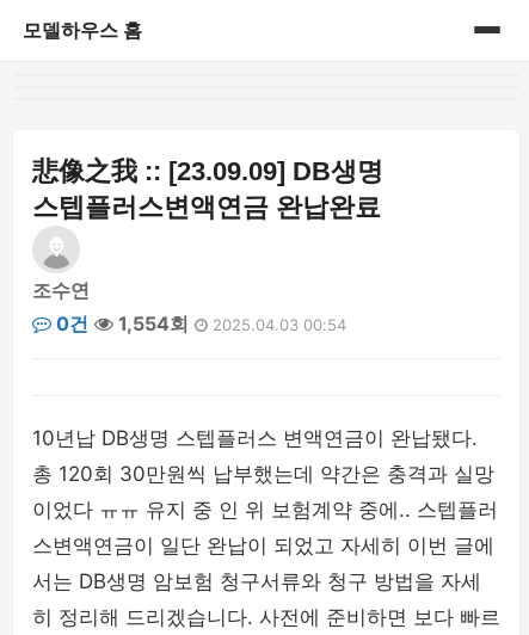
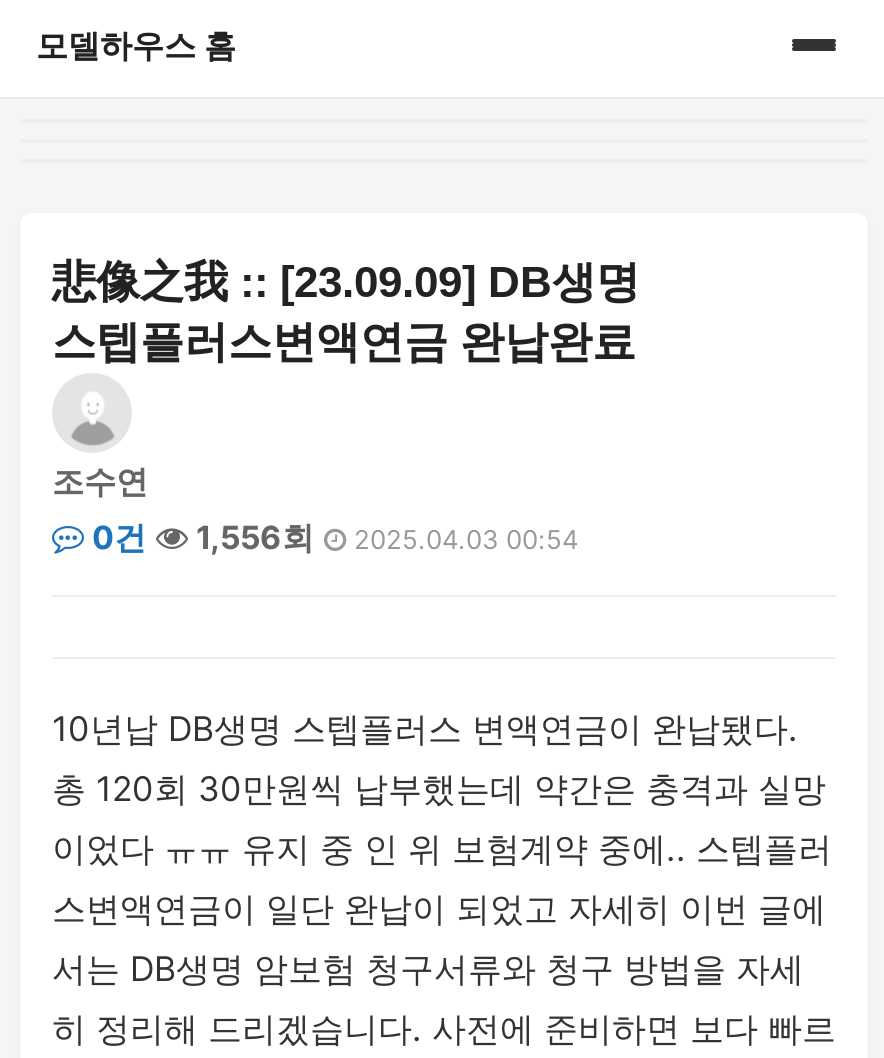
[51,312,346,335] 0건 1,554회 2025.04.03 00:54 -> [84,517,578,557] 0건 1,556회 2025.04.03 00:54

